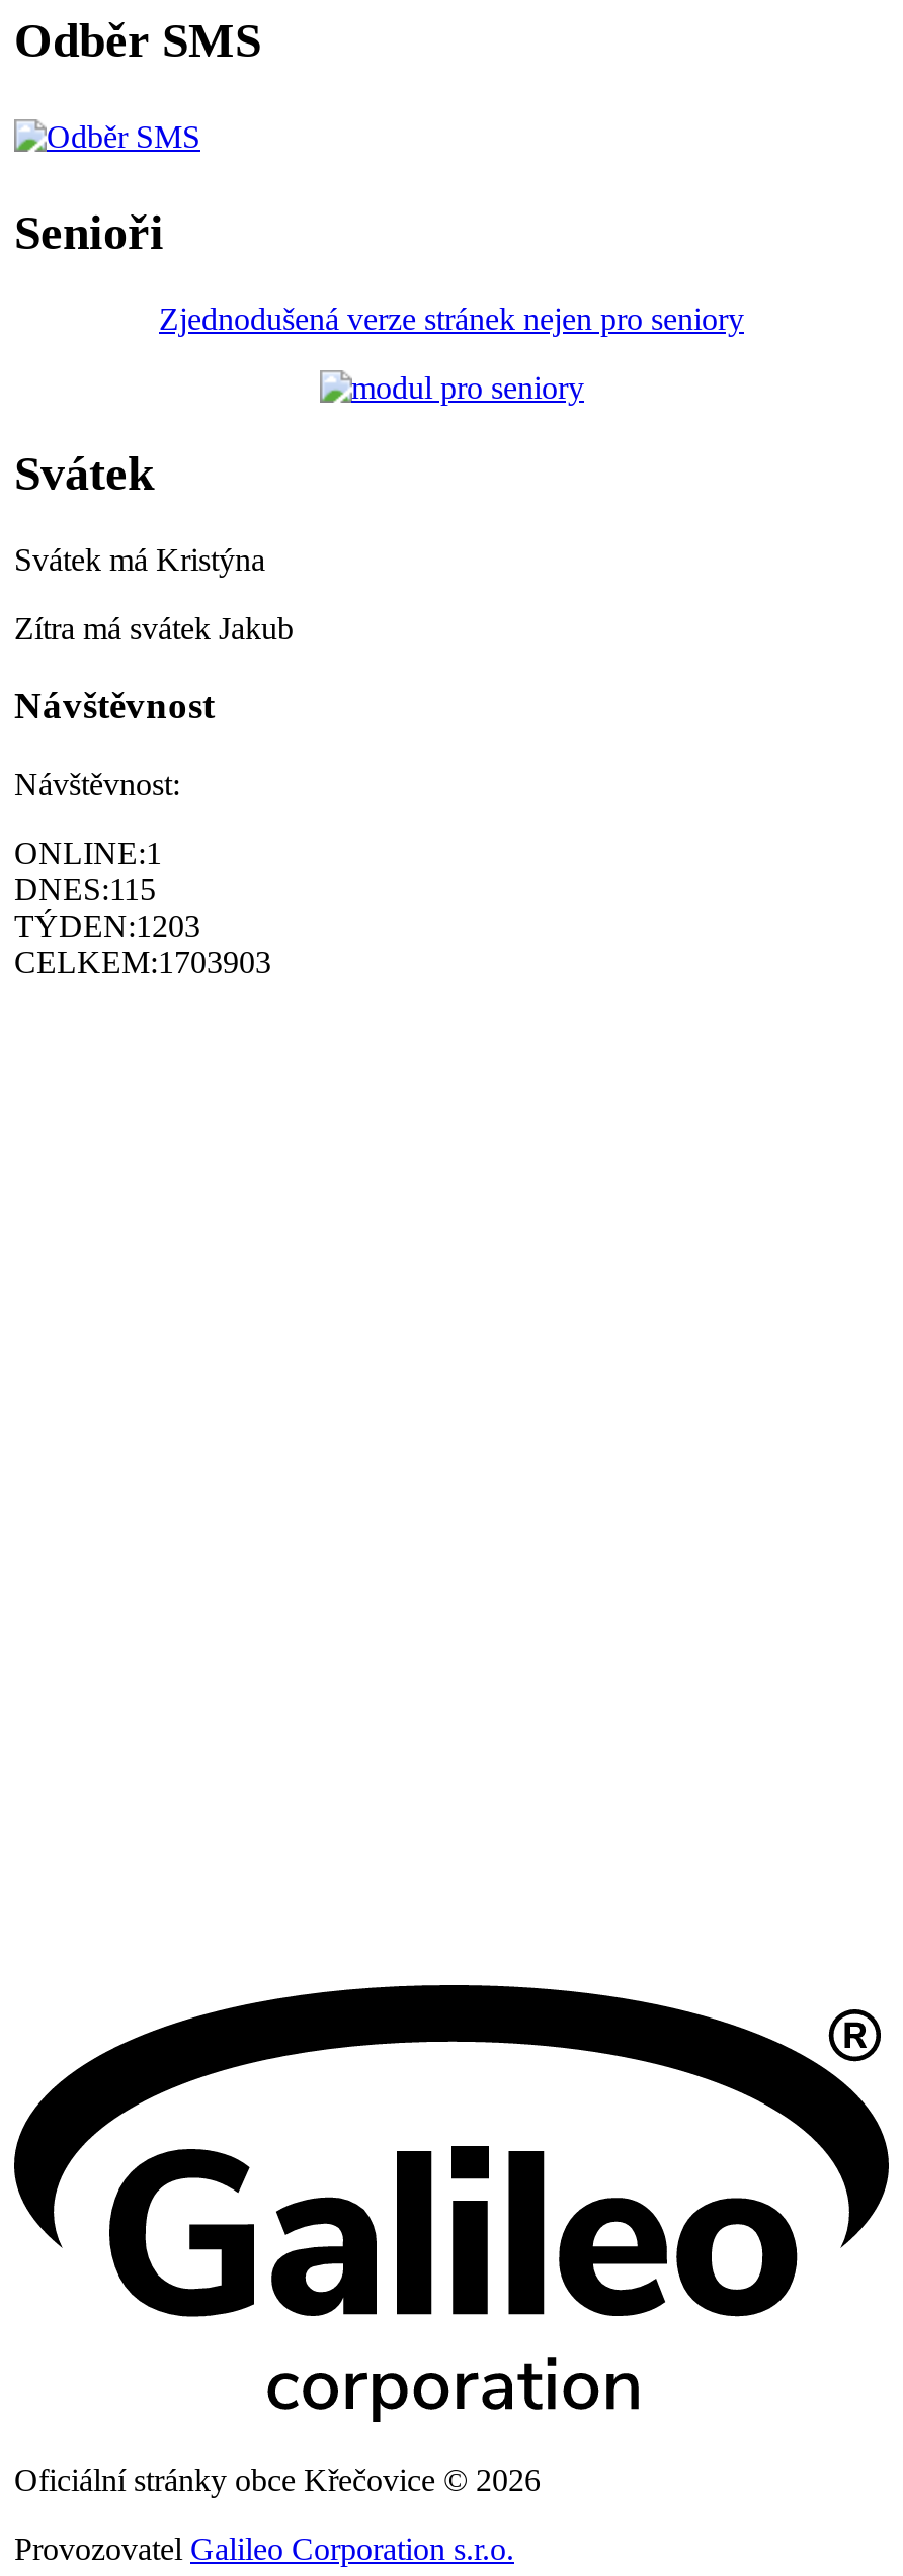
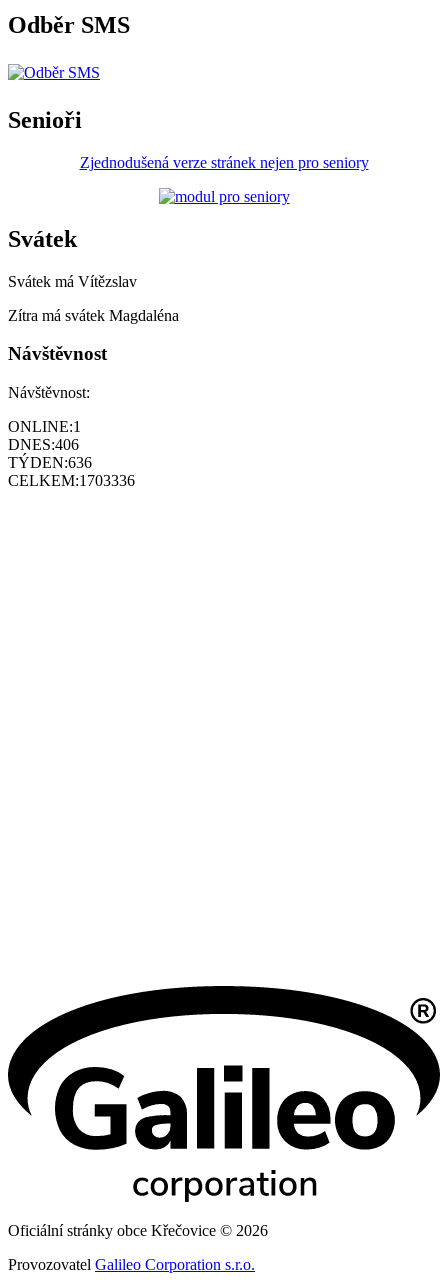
[14,542,265,576] Svátek má Kristýna -> [8,273,137,290] Svátek má Vítězslav
[14,611,294,645] Zítra má svátek Jakub -> [8,307,179,324] Zítra má svátek Magdaléna
[14,873,156,907] DNES:115 -> [8,436,79,453] DNES:406
[14,909,200,943] TÝDEN:1203 -> [8,454,92,471] TÝDEN:636
[14,945,271,980] CELKEM:1703903 -> [8,472,135,489] CELKEM:1703336

